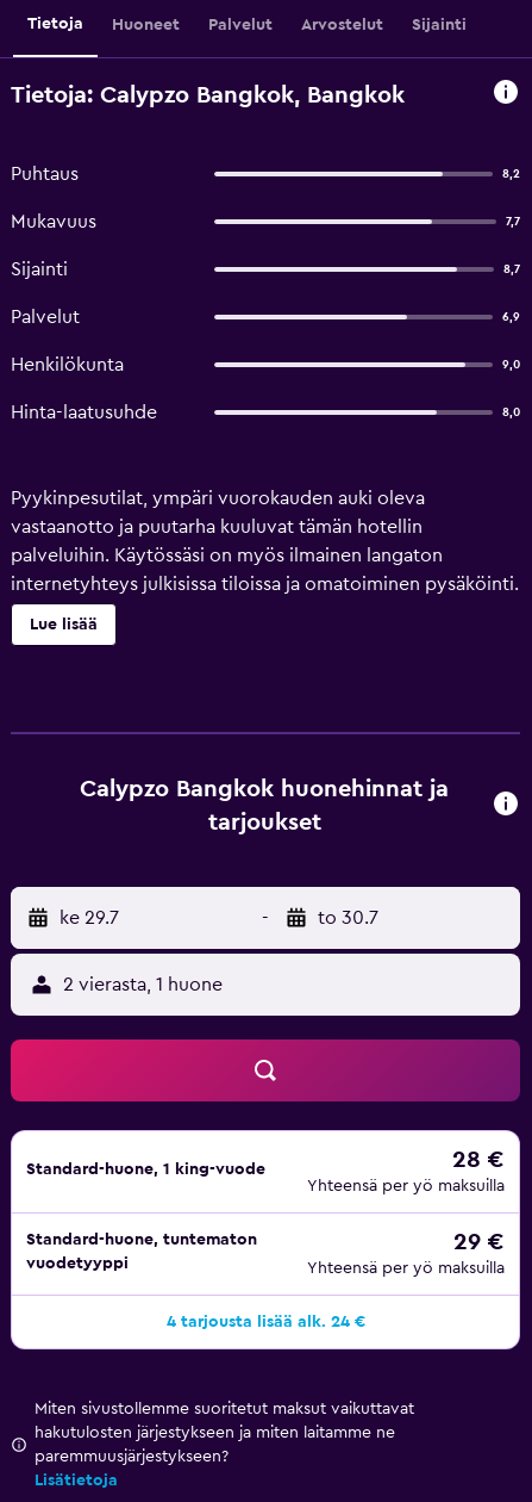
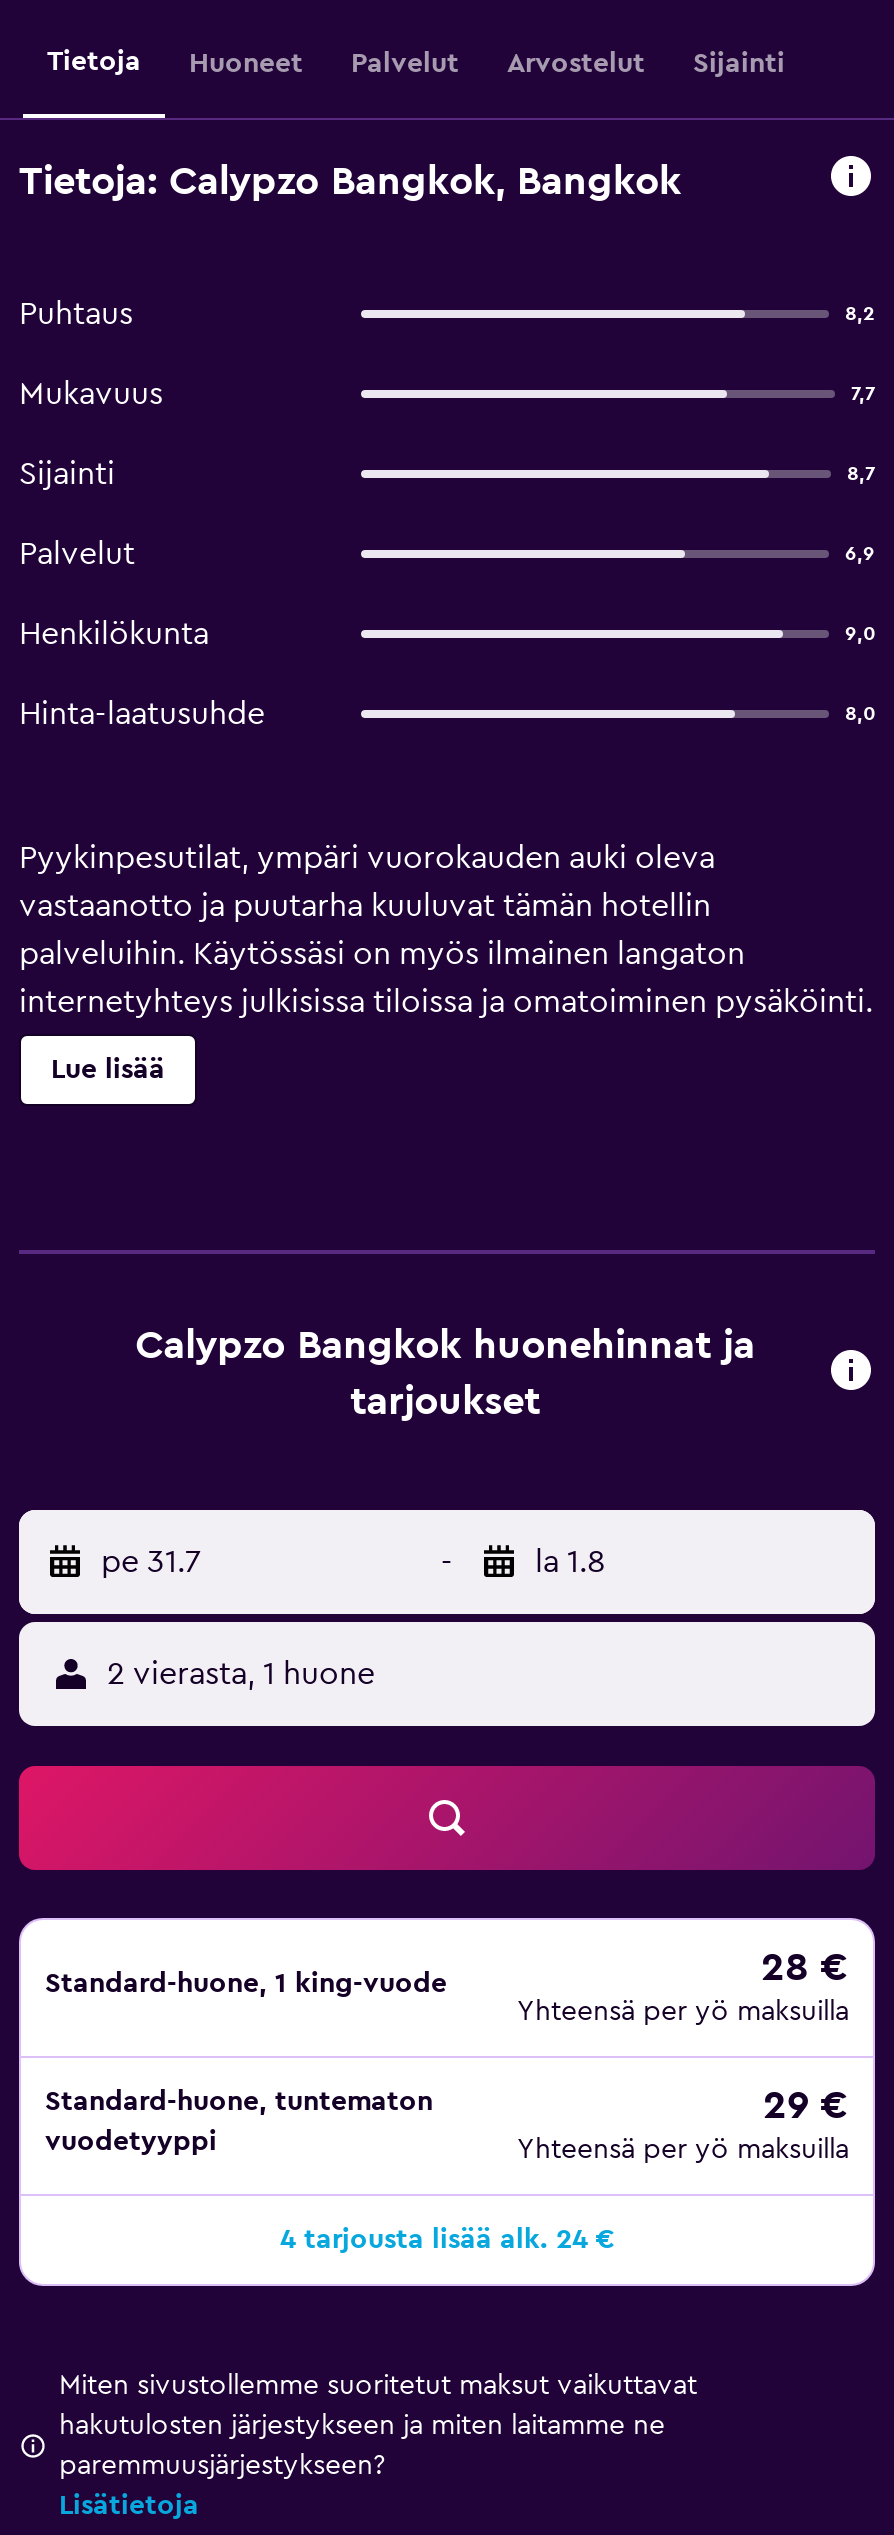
[60,908,119,927] ke 29.7 -> [101,1546,201,1578] pe 31.7
[318,908,378,927] to 30.7 -> [535,1546,605,1578] la 1.8

